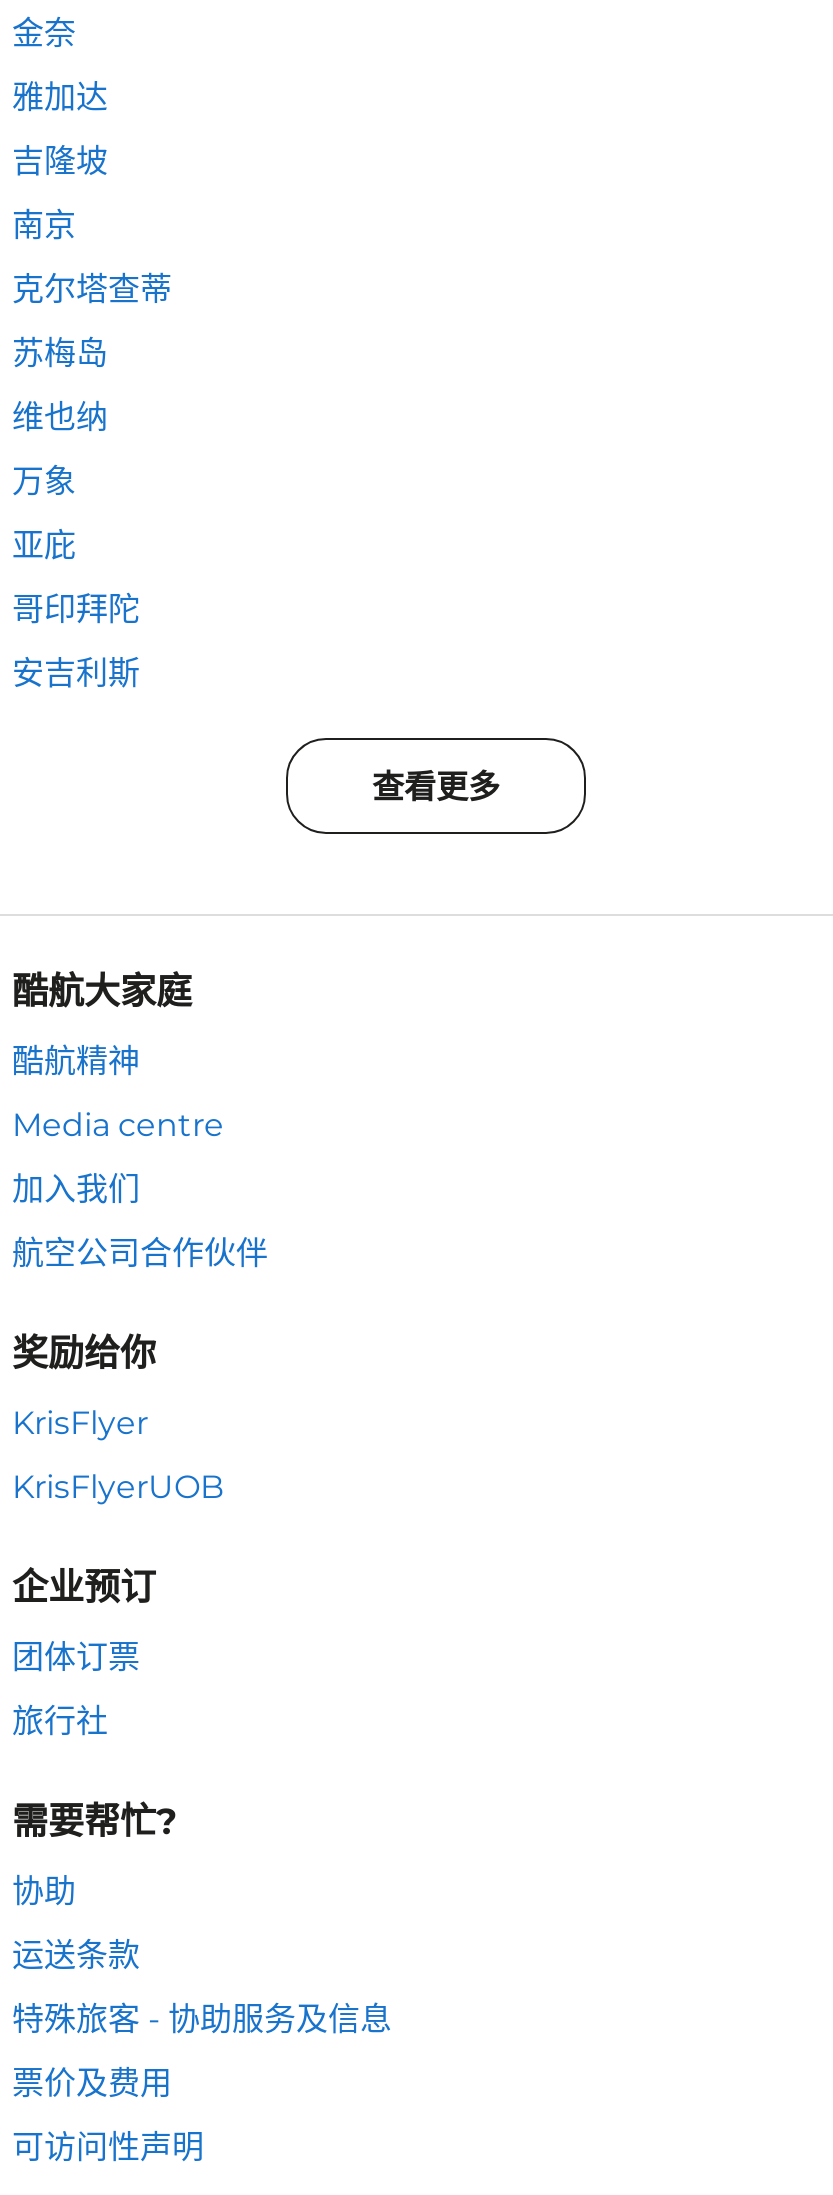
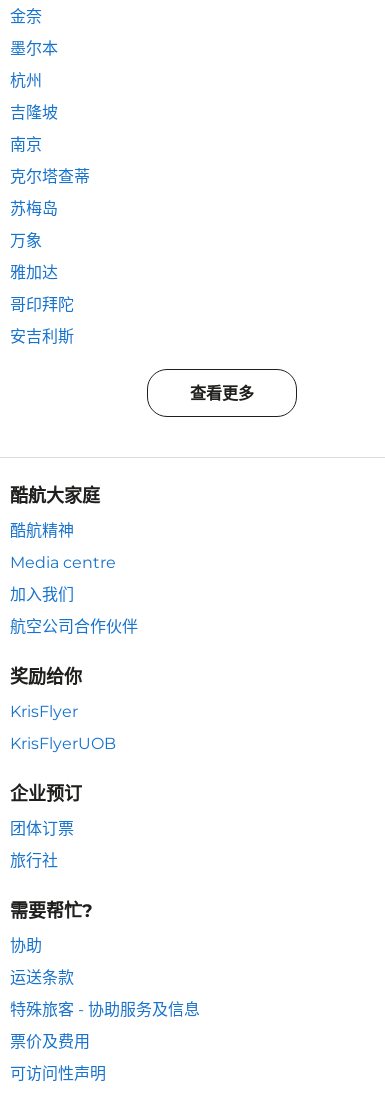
none -> [10,39,58,90] 墨尔本 | 杭州
moved [12,78,108,116] -> [10,263,58,282]: 雅加达
moved [12,142,172,372] -> [10,103,90,218]: 吉隆坡 | 南京 | 克尔塔查蒂 | 苏梅岛
[12,398,108,436] 维也纳 -> none
[12,526,76,564] 亚庇 -> none

